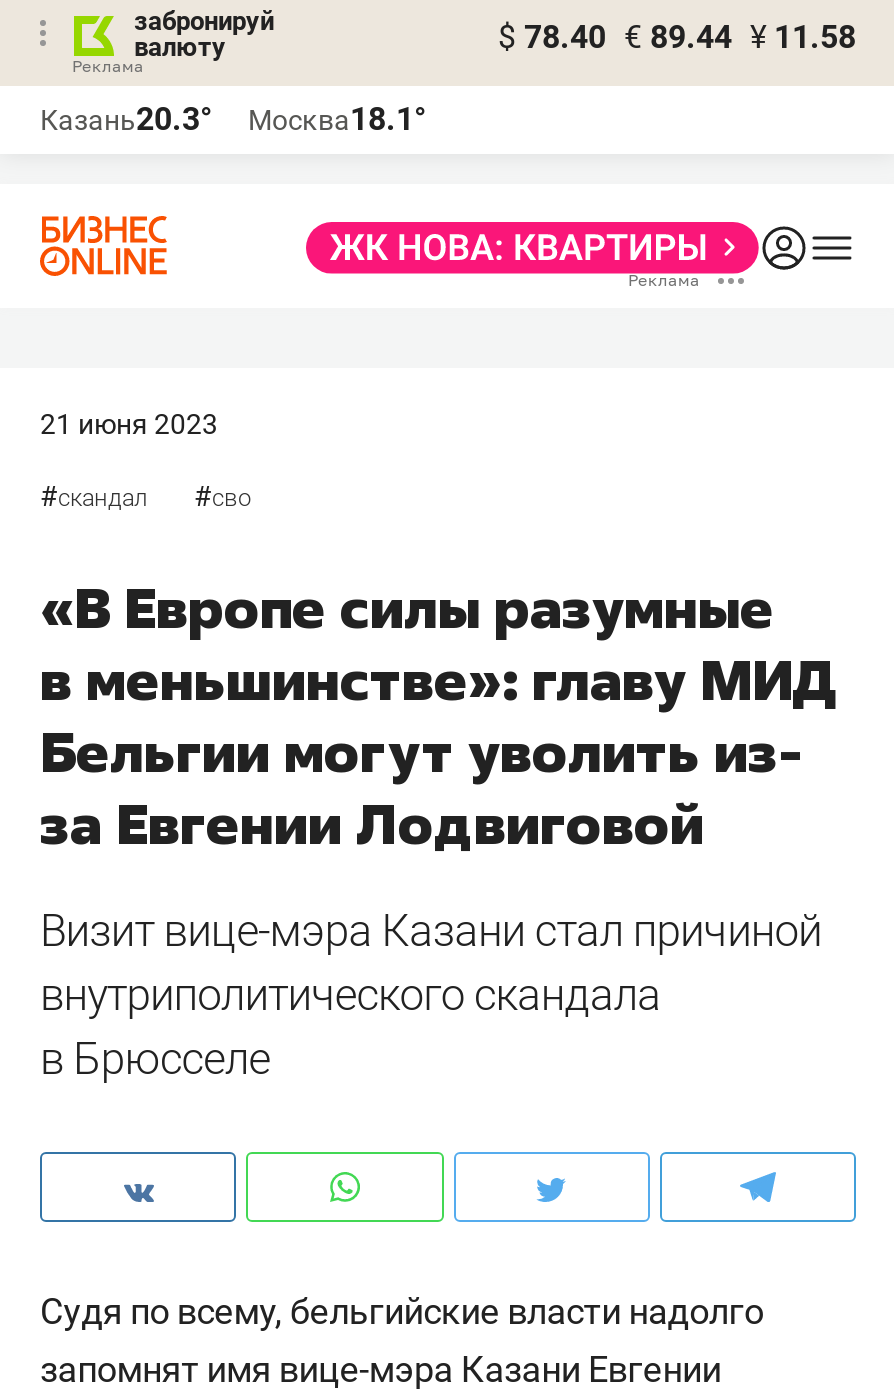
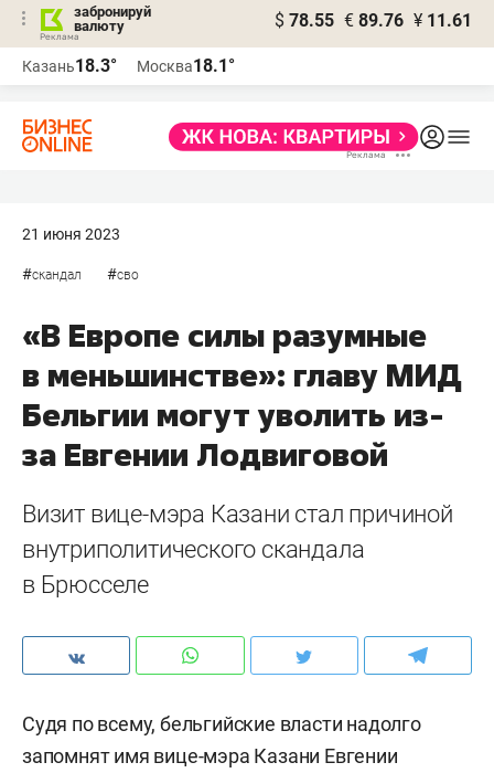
[498,18,856,56] $ 78.40 € 89.44 ¥ 11.58 -> [275,10,472,31] $ 78.55 € 89.76 ¥ 11.61
[40,100,426,138] Казань20.3° Москва18.1° -> [22,55,235,76] Казань18.3° Москва18.1°

